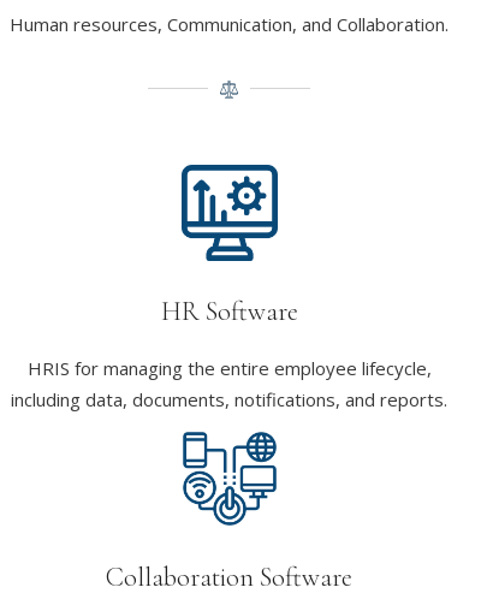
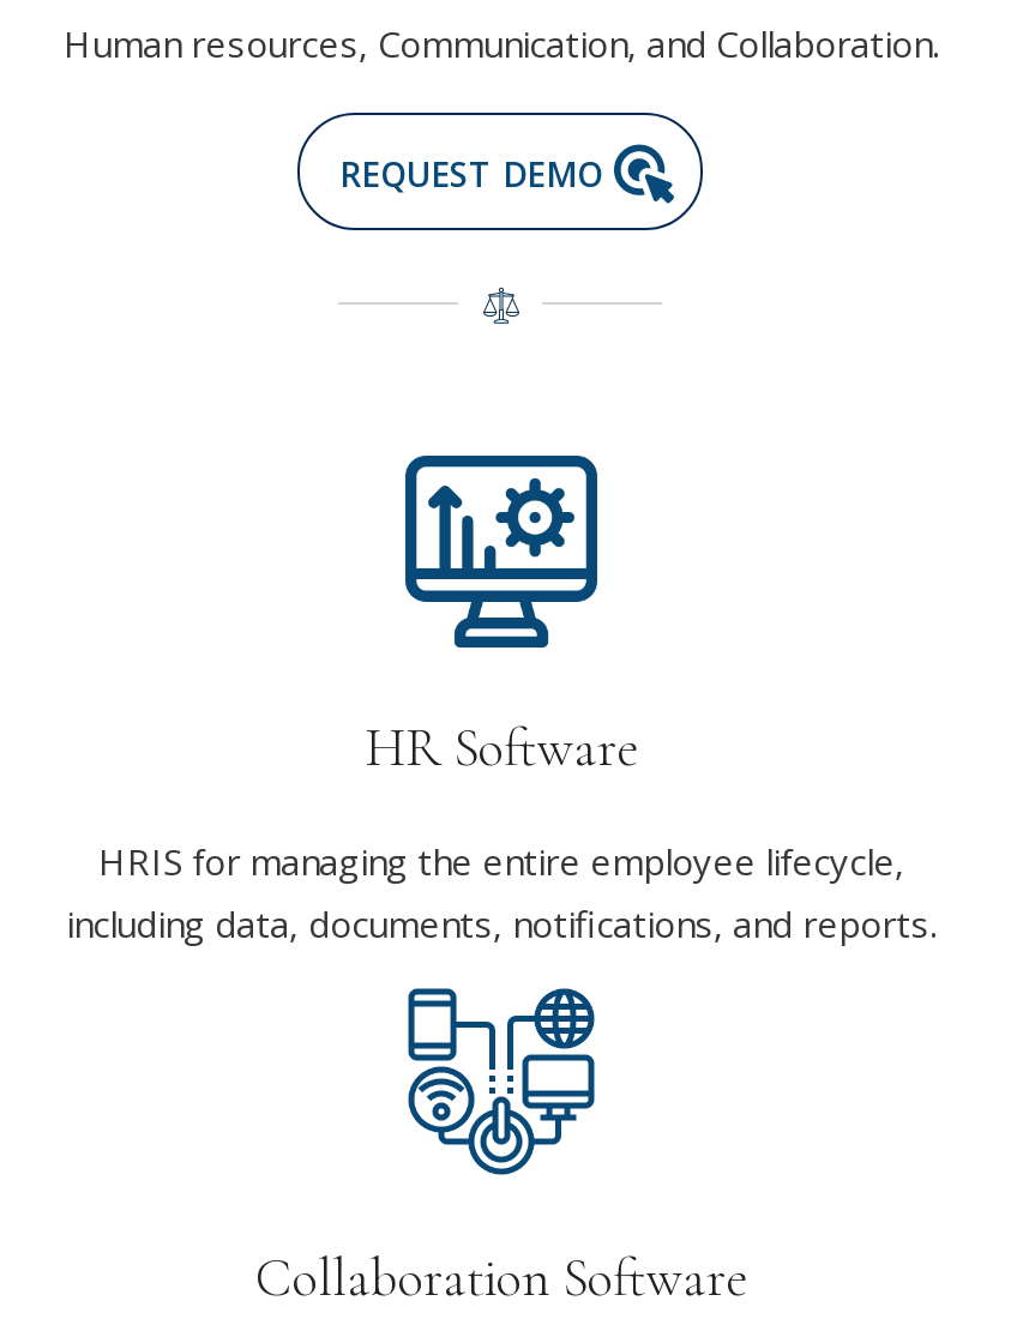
none -> [339,151,603,197] REQUEST DEMO

